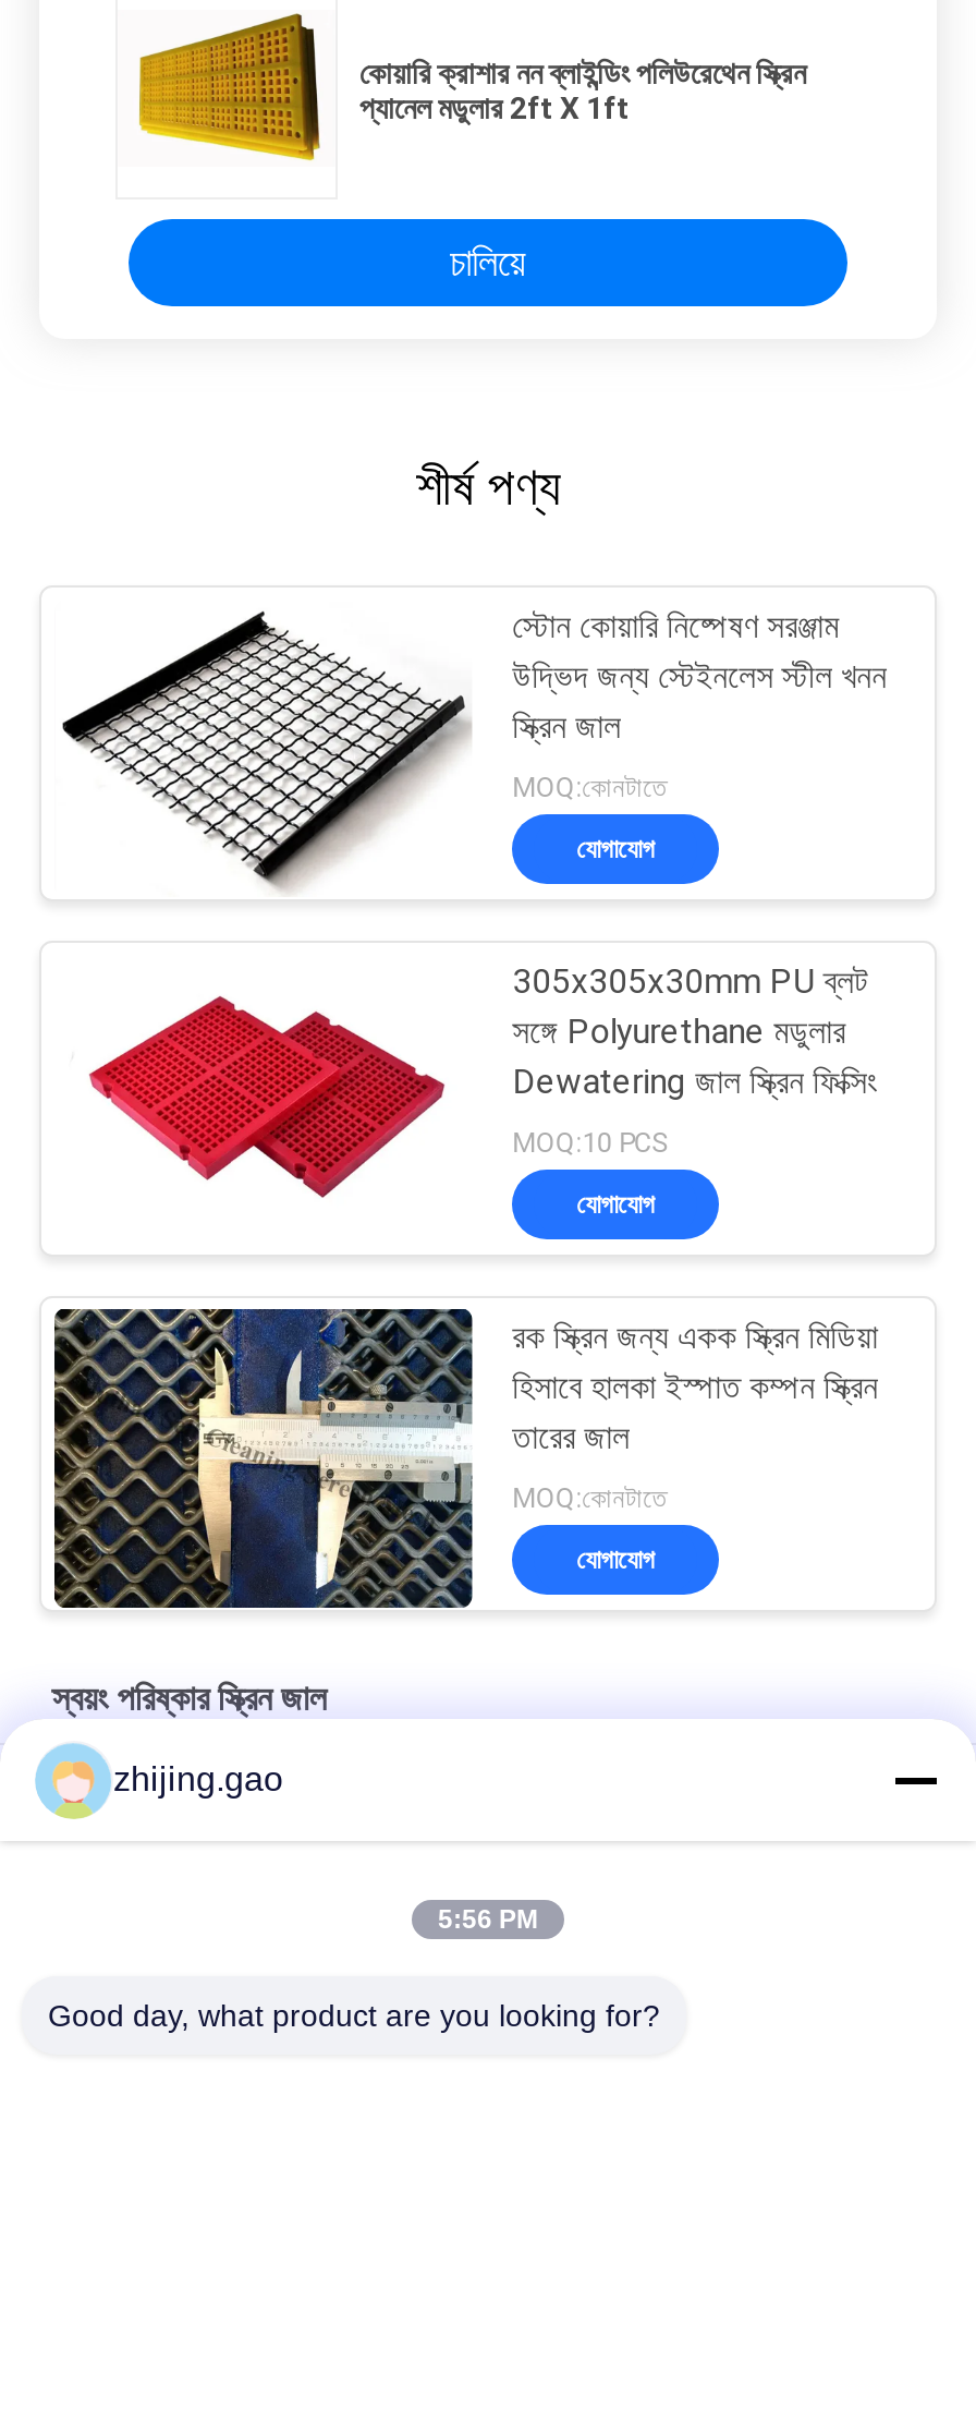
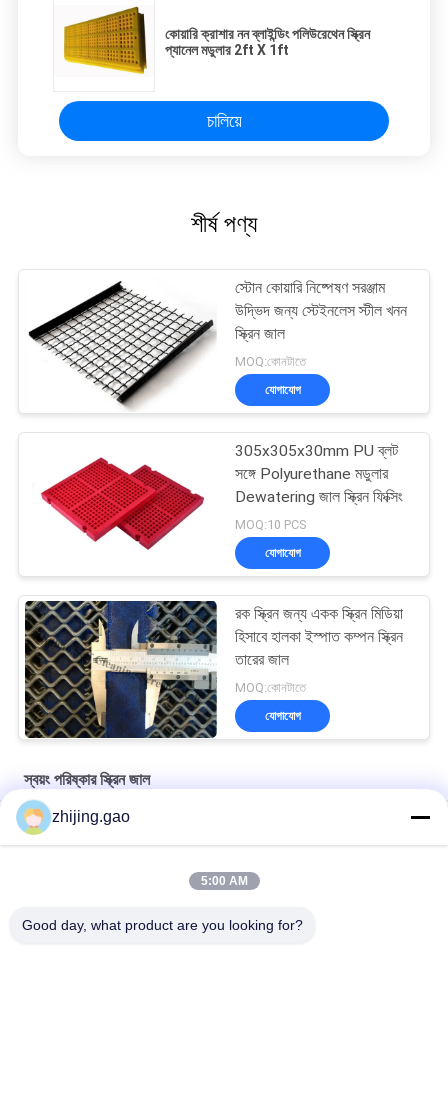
[438,1904,538,1935] 5:56 PM -> [200,874,247,888] 5:00 AM

